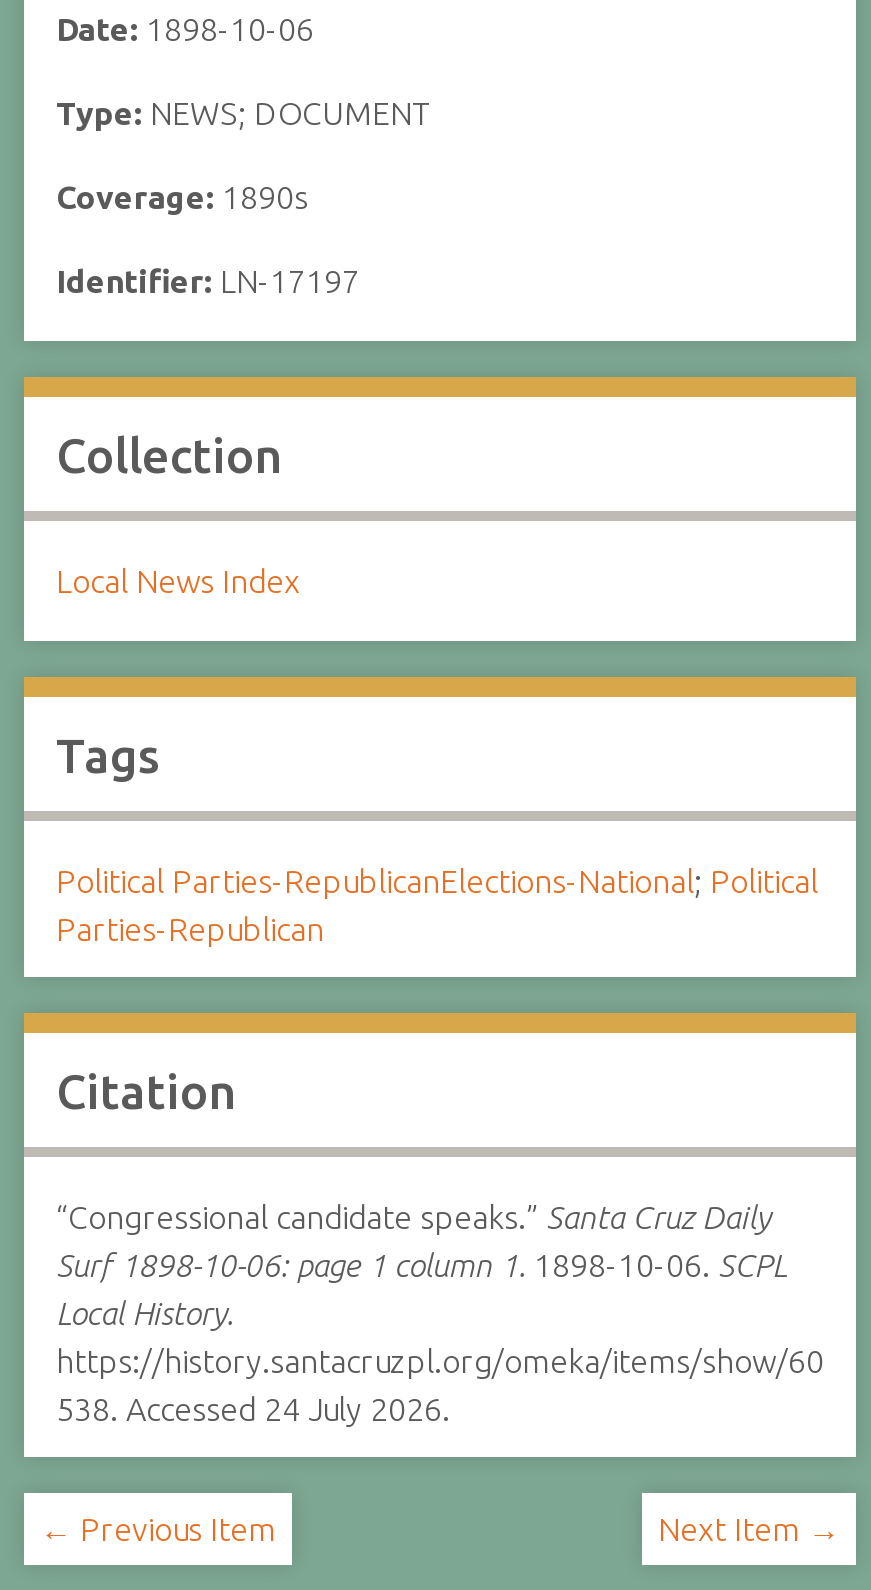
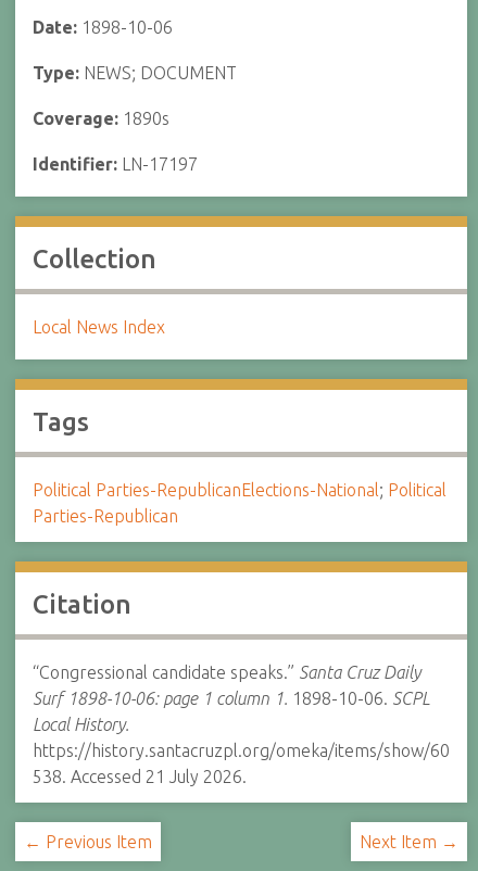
[56,1391,450,1427] 538. Accessed 24 July 2026. -> [33,767,247,786] 538. Accessed 21 July 2026.

